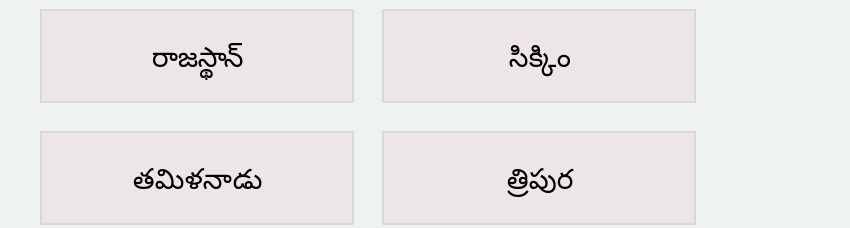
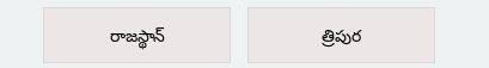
[133,38,571,198] సిక్కిం | తమిళనాడు -> none

